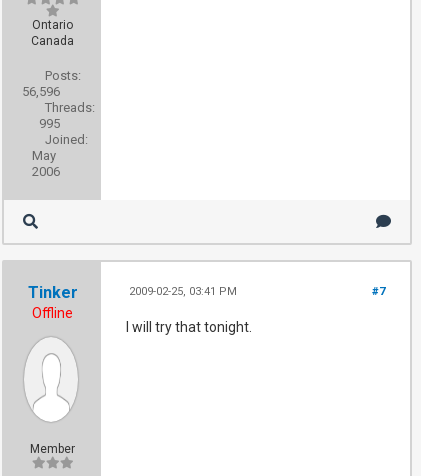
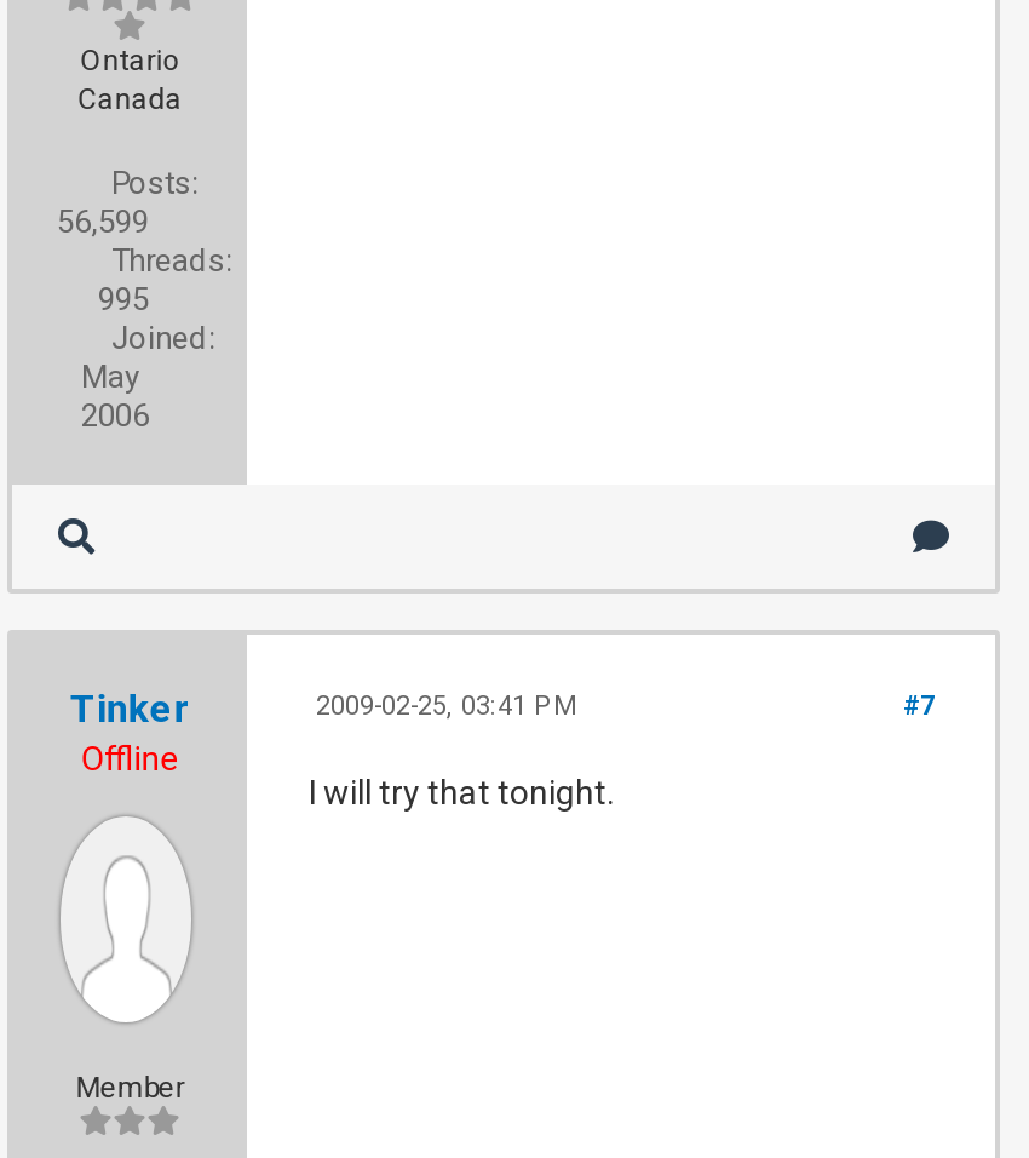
[22,84,60,99] 56,596 -> [57,203,149,240] 56,599

